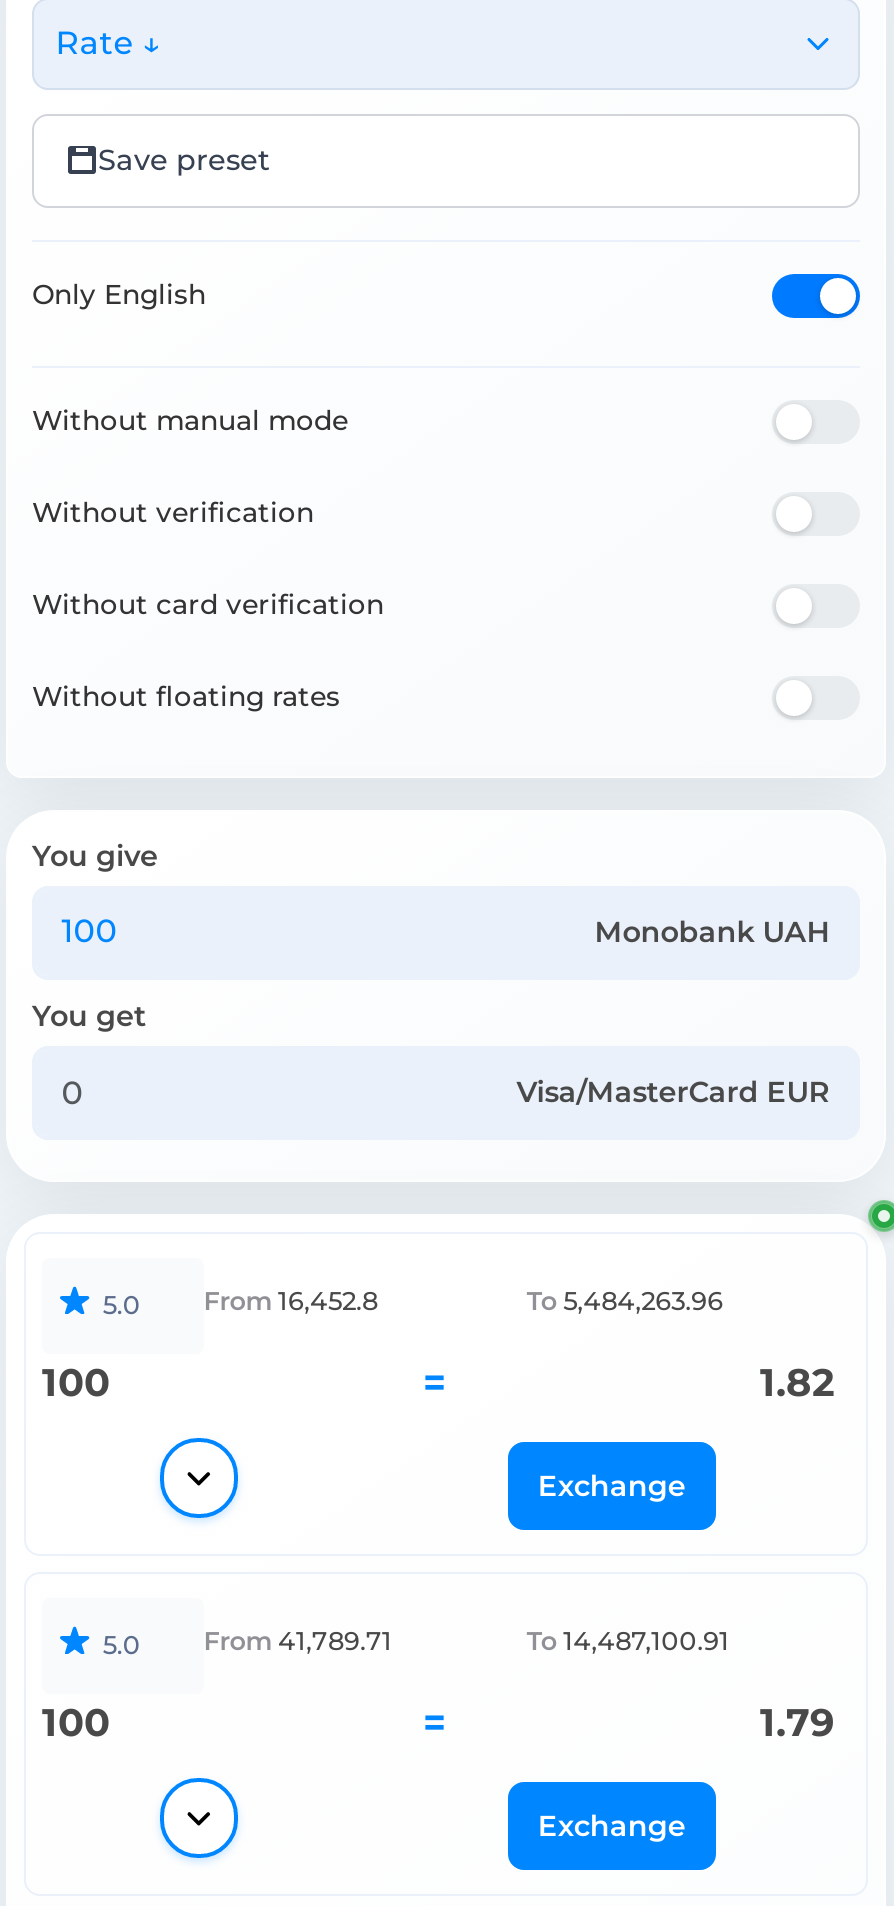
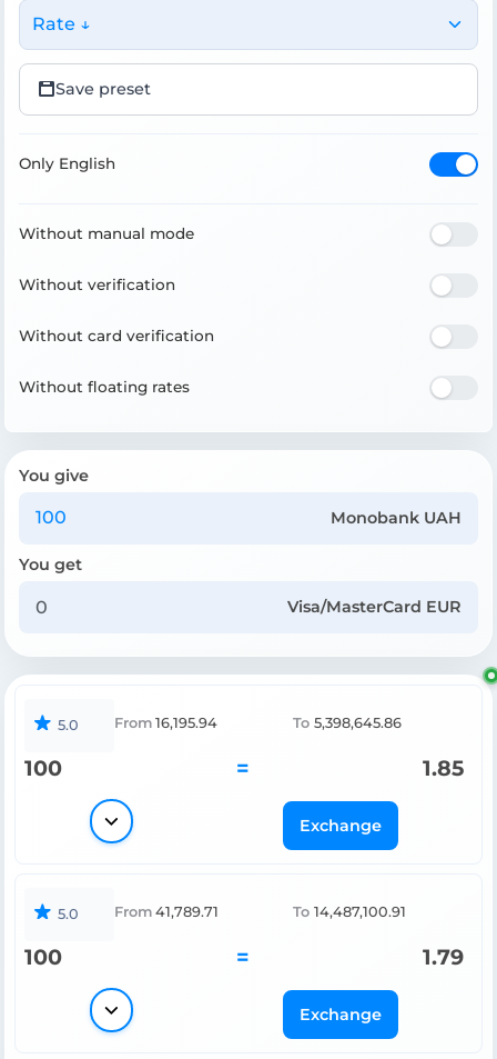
[204,1286,378,1316] From 16,452.8 -> [114,715,217,731] From 16,195.94
[527,1286,723,1316] To 5,484,263.96 -> [293,715,401,731] To 5,398,645.86
[760,1358,834,1406] 1.82 -> [423,755,464,781] 1.85

